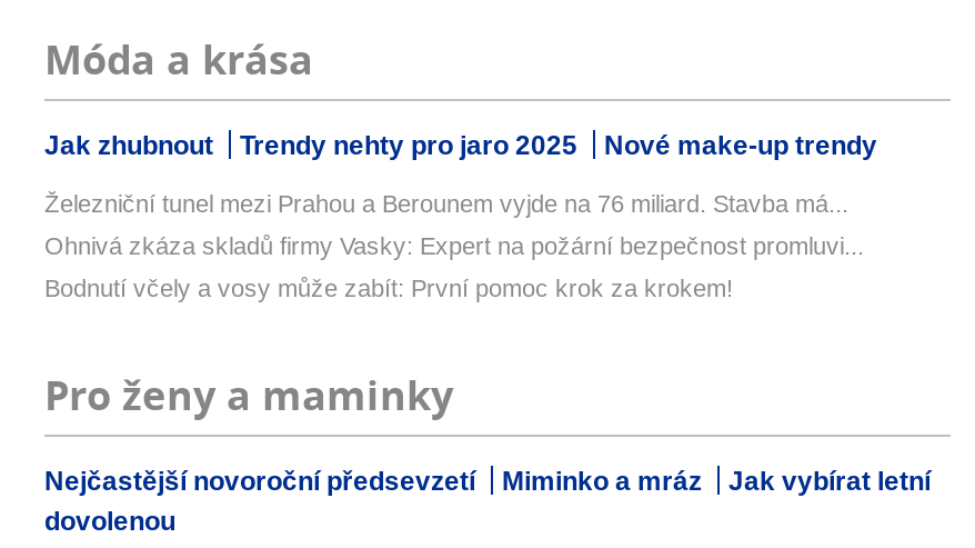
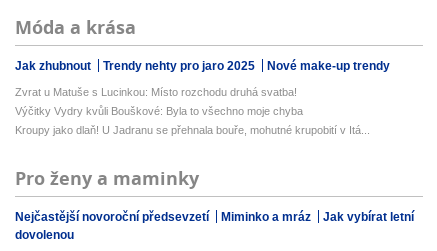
[44,189,848,216] Železniční tunel mezi Prahou a Berounem vyjde na 76 miliard. Stavba má... -> [15,86,297,98] Zvrat u Matuše s Lucinkou: Místo rozchodu druhá svatba!
[44,232,864,258] Ohnivá zkáza skladů firmy Vasky: Expert na požární bezpečnost promluvi... -> [15,105,303,117] Výčitky Vydry kvůli Bouškové: Byla to všechno moje chyba
[44,274,733,301] Bodnutí včely a vosy může zabít: První pomoc krok za krokem! -> [15,124,370,136] Kroupy jako dlaň! U Jadranu se přehnala bouře, mohutné krupobití v Itá...

